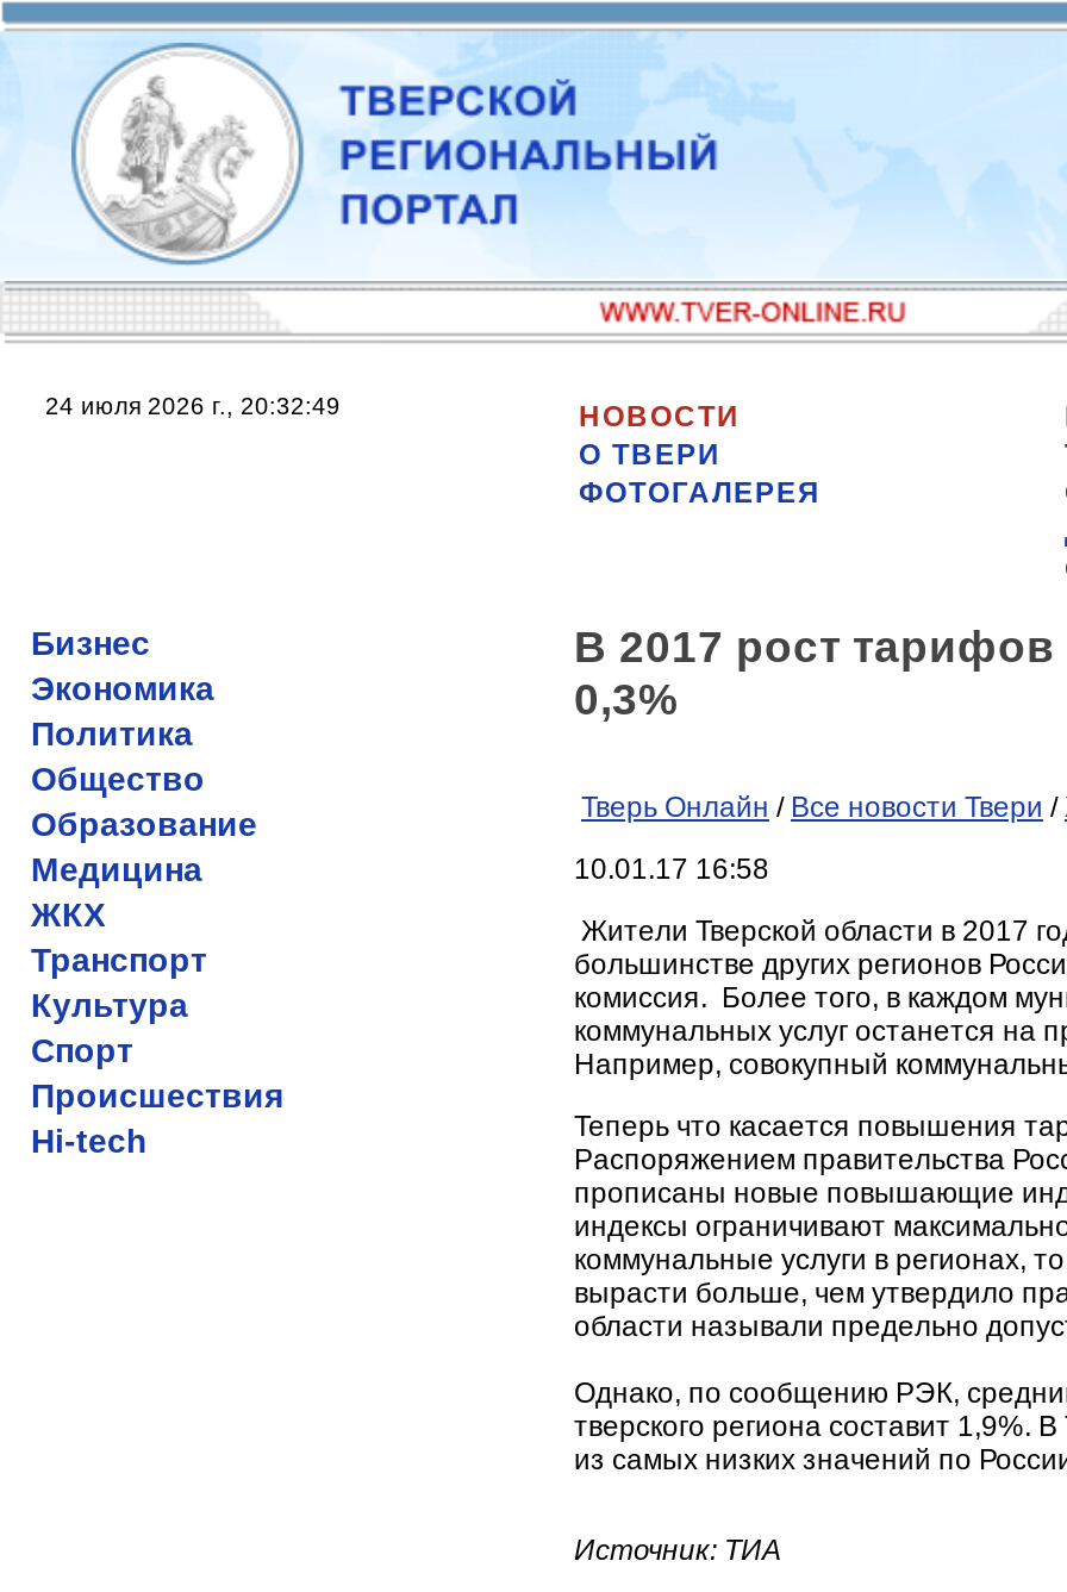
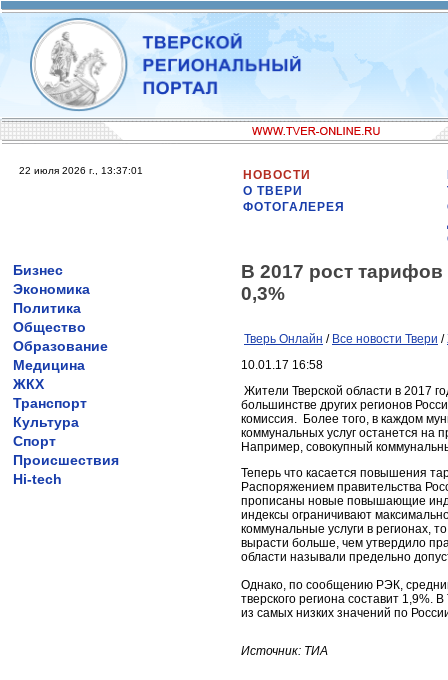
[45,393,341,419] 24 июля 2026 г., 20:32:49 -> [19,165,143,176] 22 июля 2026 г., 13:37:01

